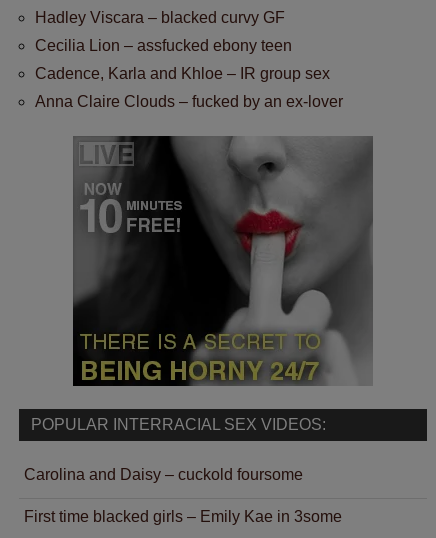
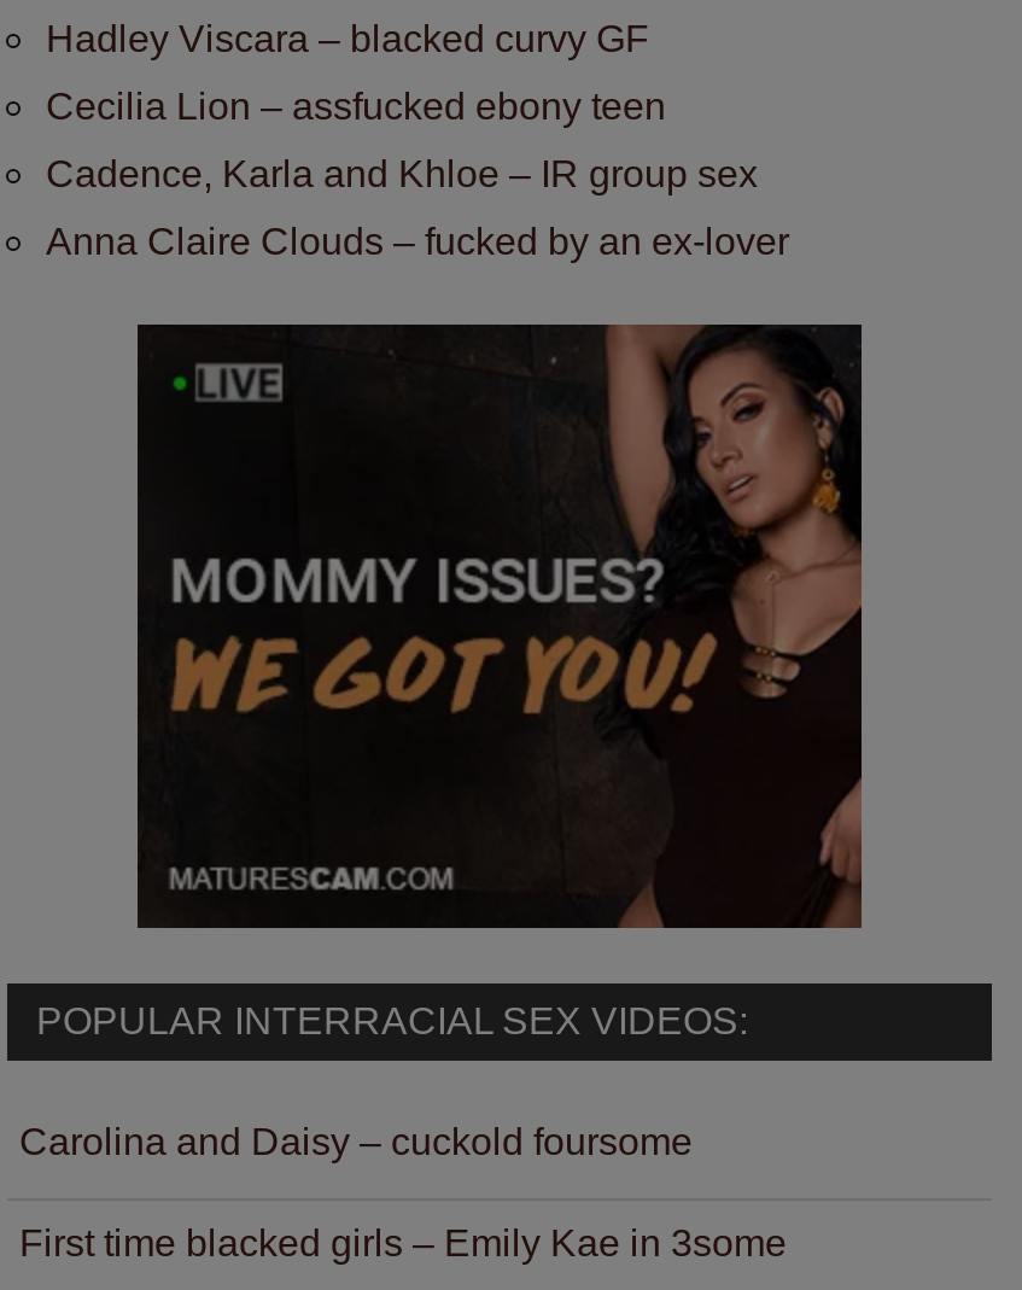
[73,136,373,386] [image] -> [138,322,864,930] [image]

